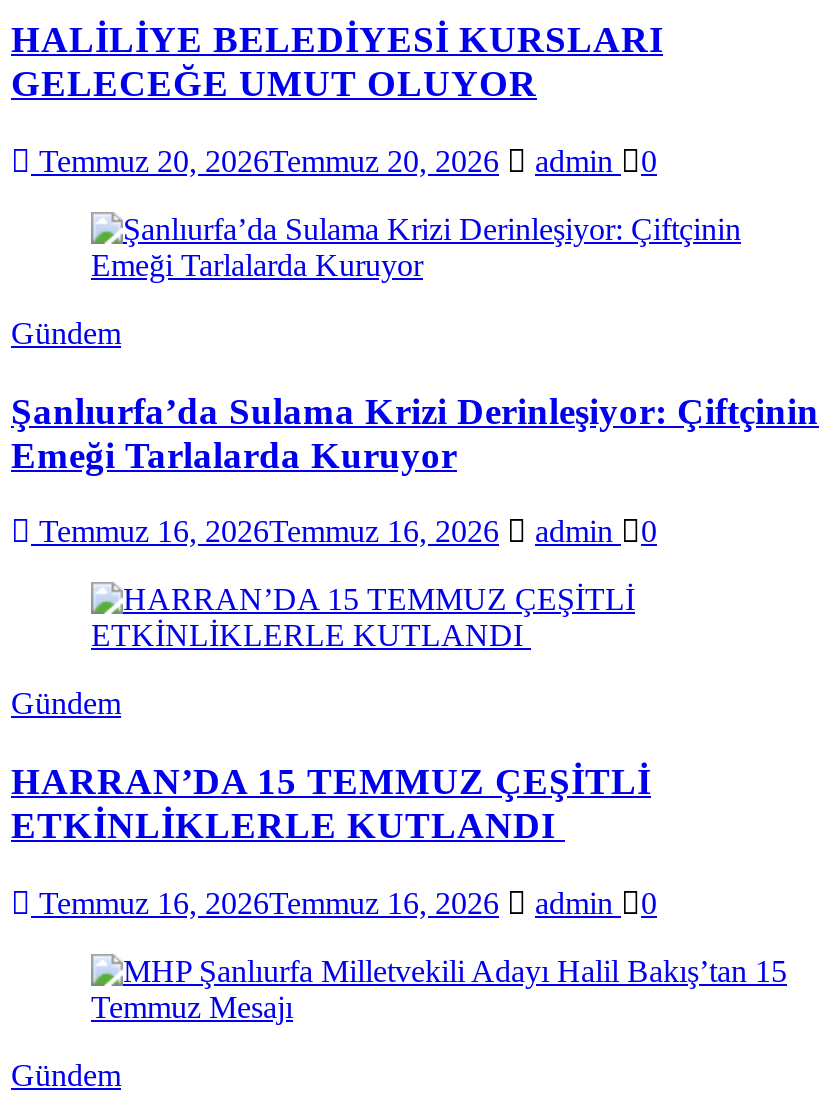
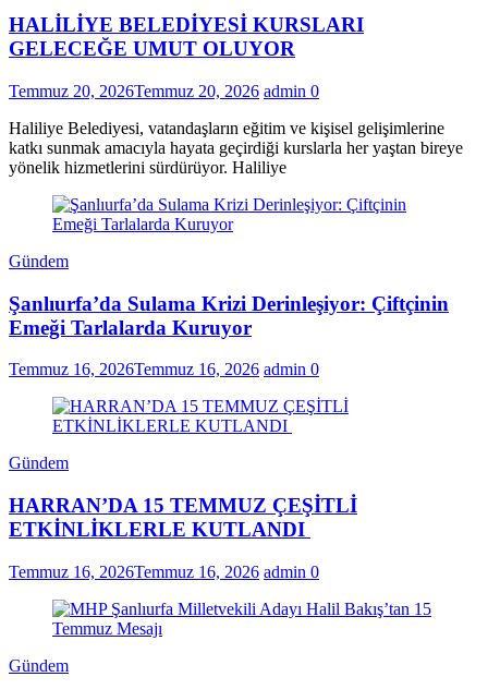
[39,144,657,178] Temmuz 20, 2026Temmuz 20, 2026 | admin 0 -> [9,82,463,177] Temmuz 20, 2026Temmuz 20, 2026 admin 0 | Haliliye Belediyesi, vatandaşların eğitim ve kişisel gelişimlerine | katkı sunmak amacıyla hayata geçirdiği kurslarla her yaştan bireye | yönelik hizmetlerini sürdürüyor. Haliliye

